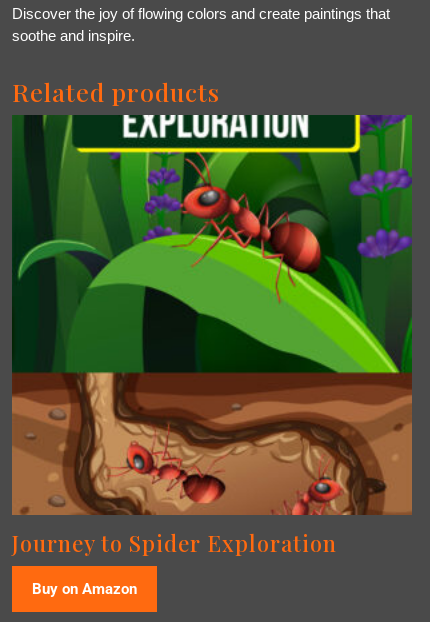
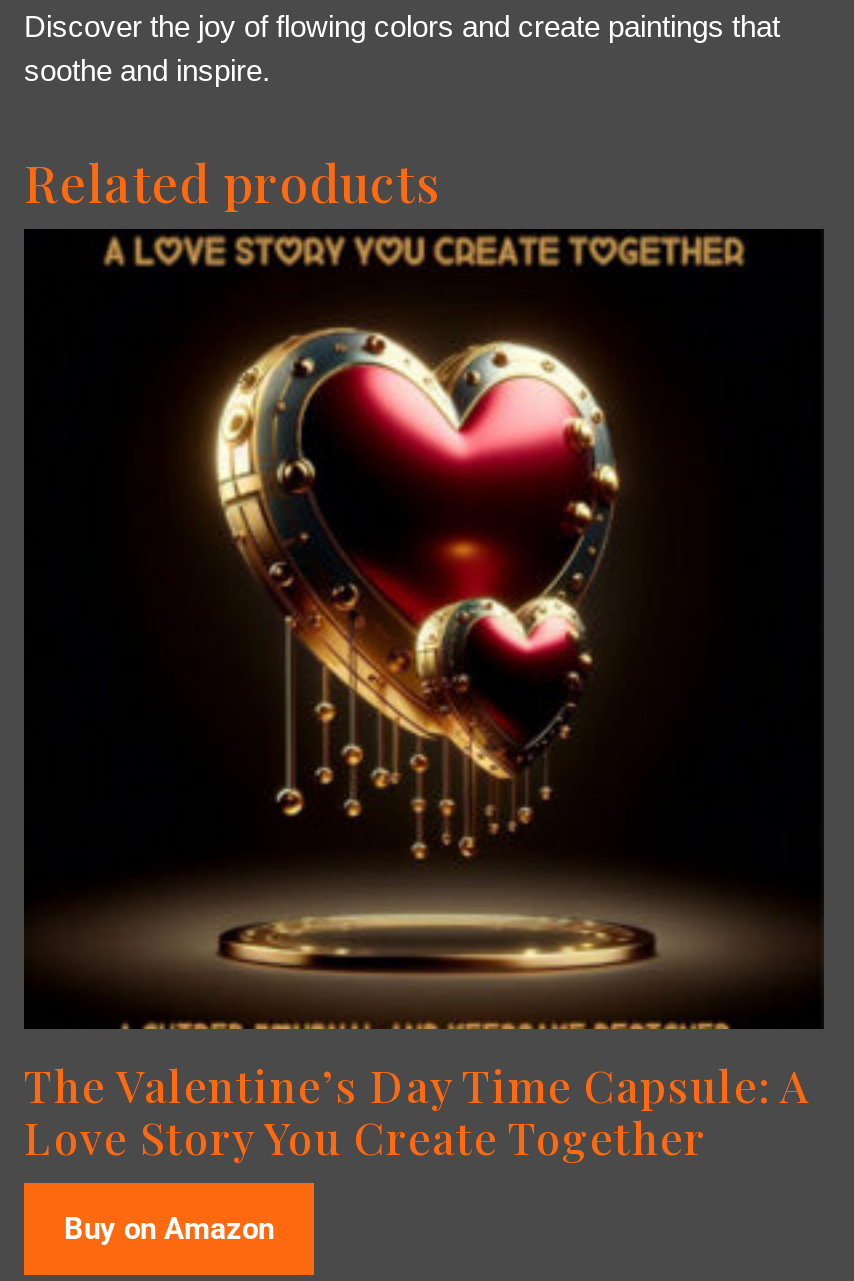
[11,114,413,558] [image] | Journey to Spider Exploration -> [24,229,824,1168] [image] | The Valentine’s Day Time Capsule: A | Love Story You Create Together

